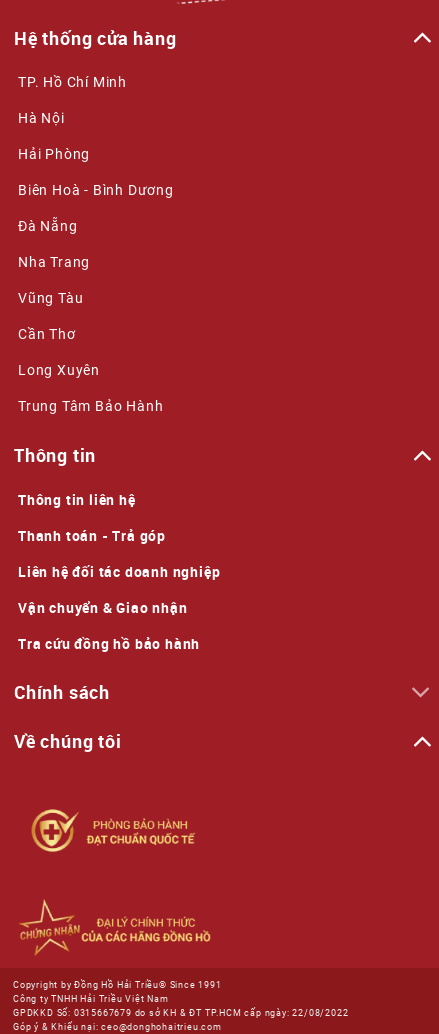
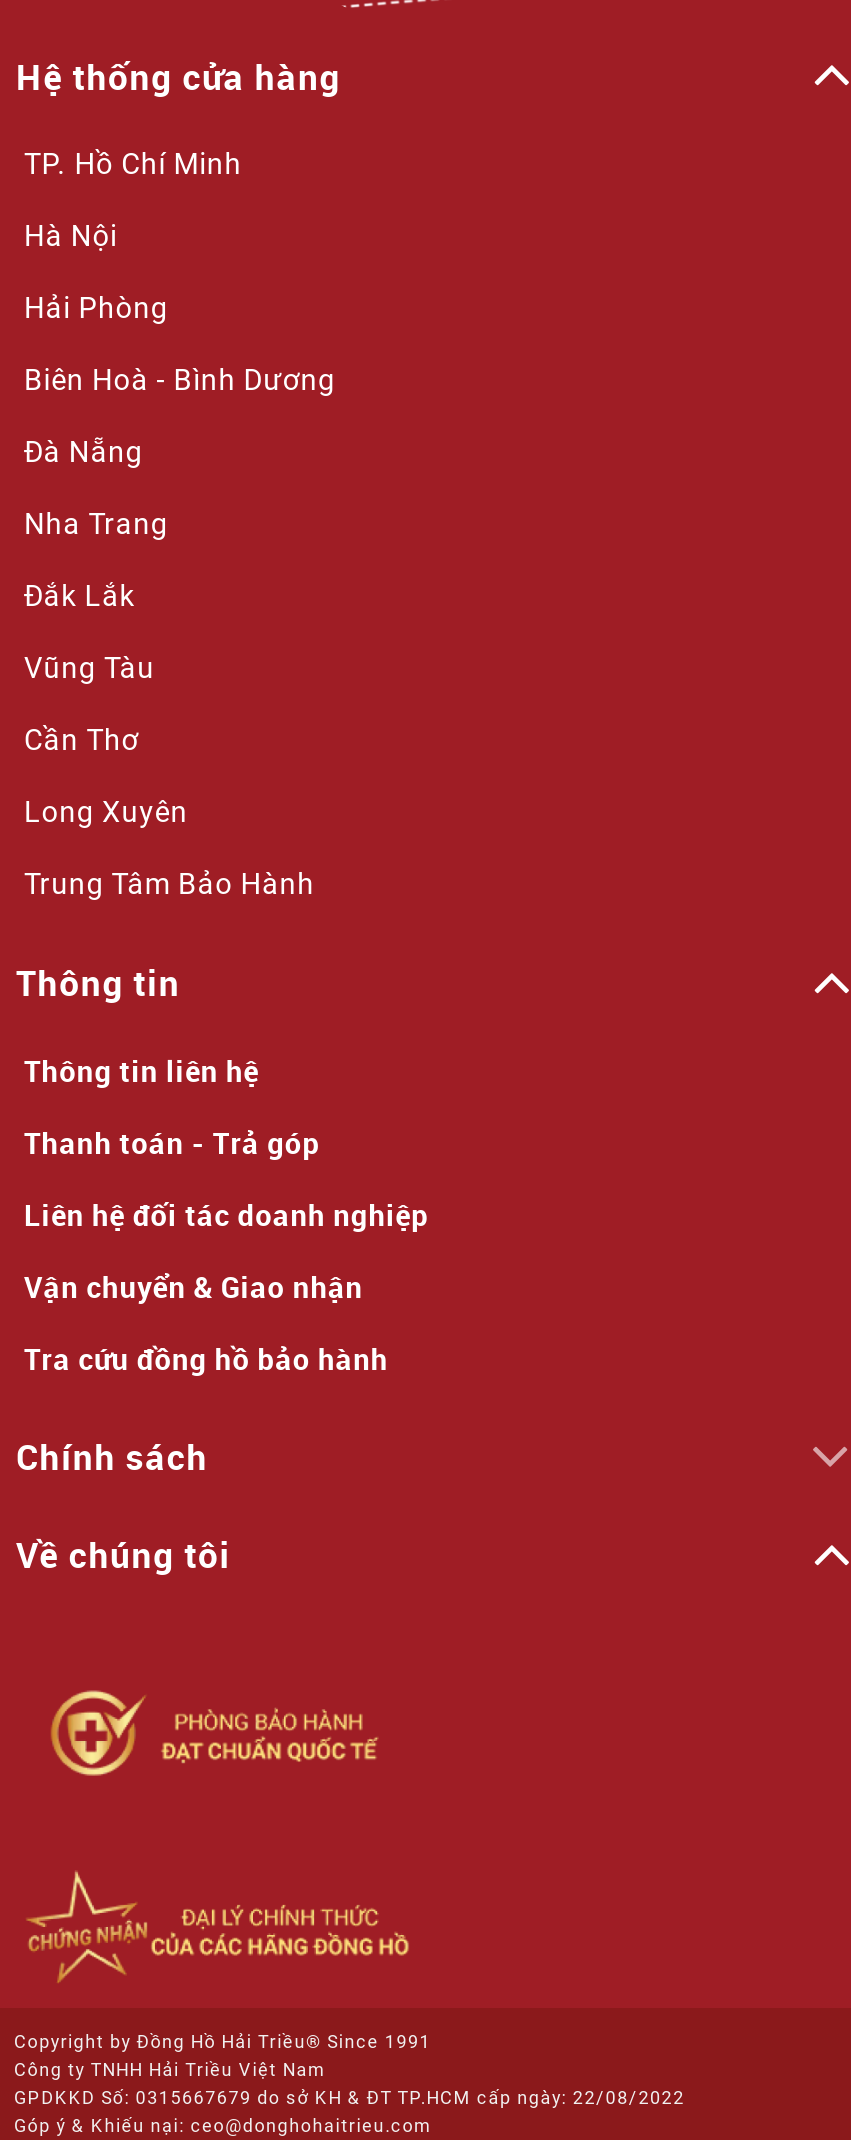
none -> [24,580,135,614] Đắk Lắk

